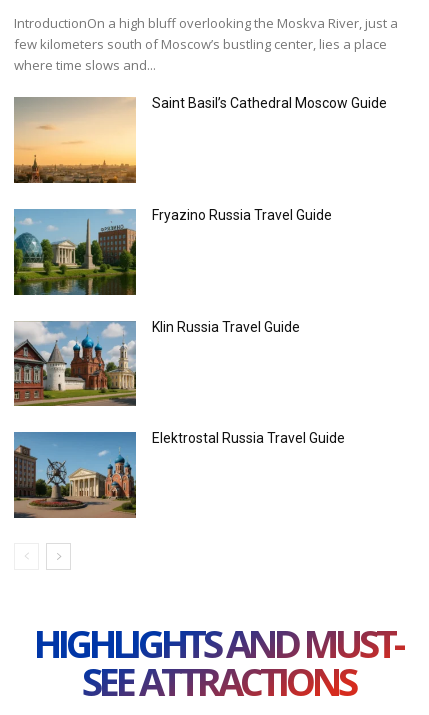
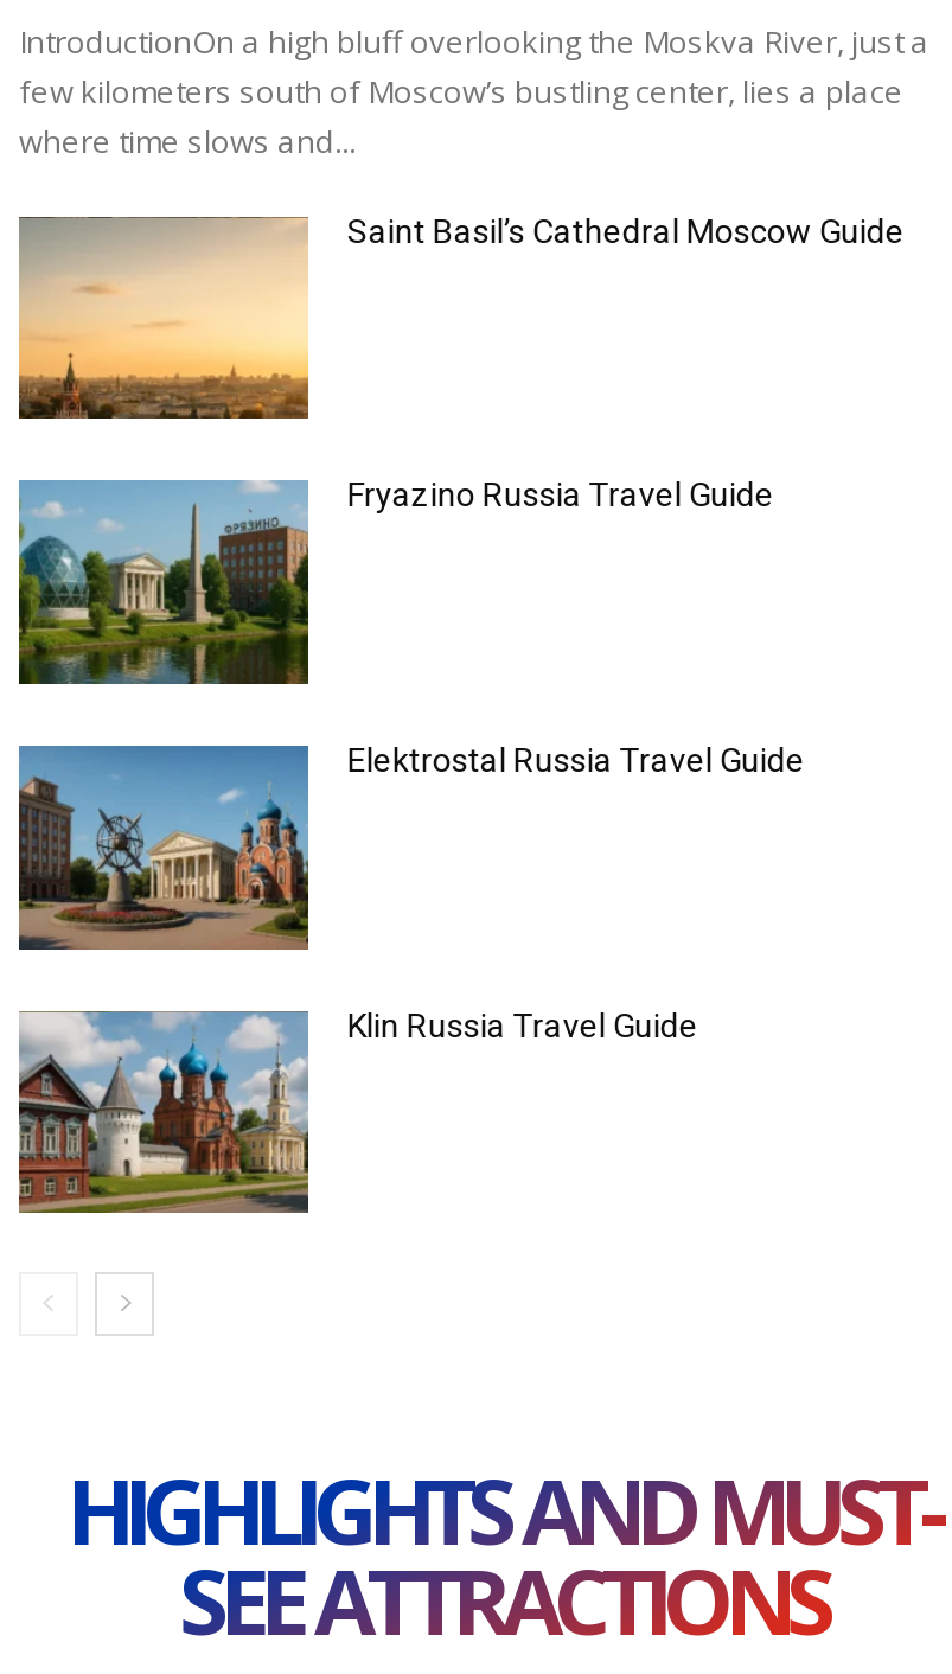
moved [12,319,300,407] -> [14,1005,698,1215]: [image] | Klin Russia Travel Guide
moved [13,430,345,519] -> [19,740,805,950]: [image] | Elektrostal Russia Travel Guide

